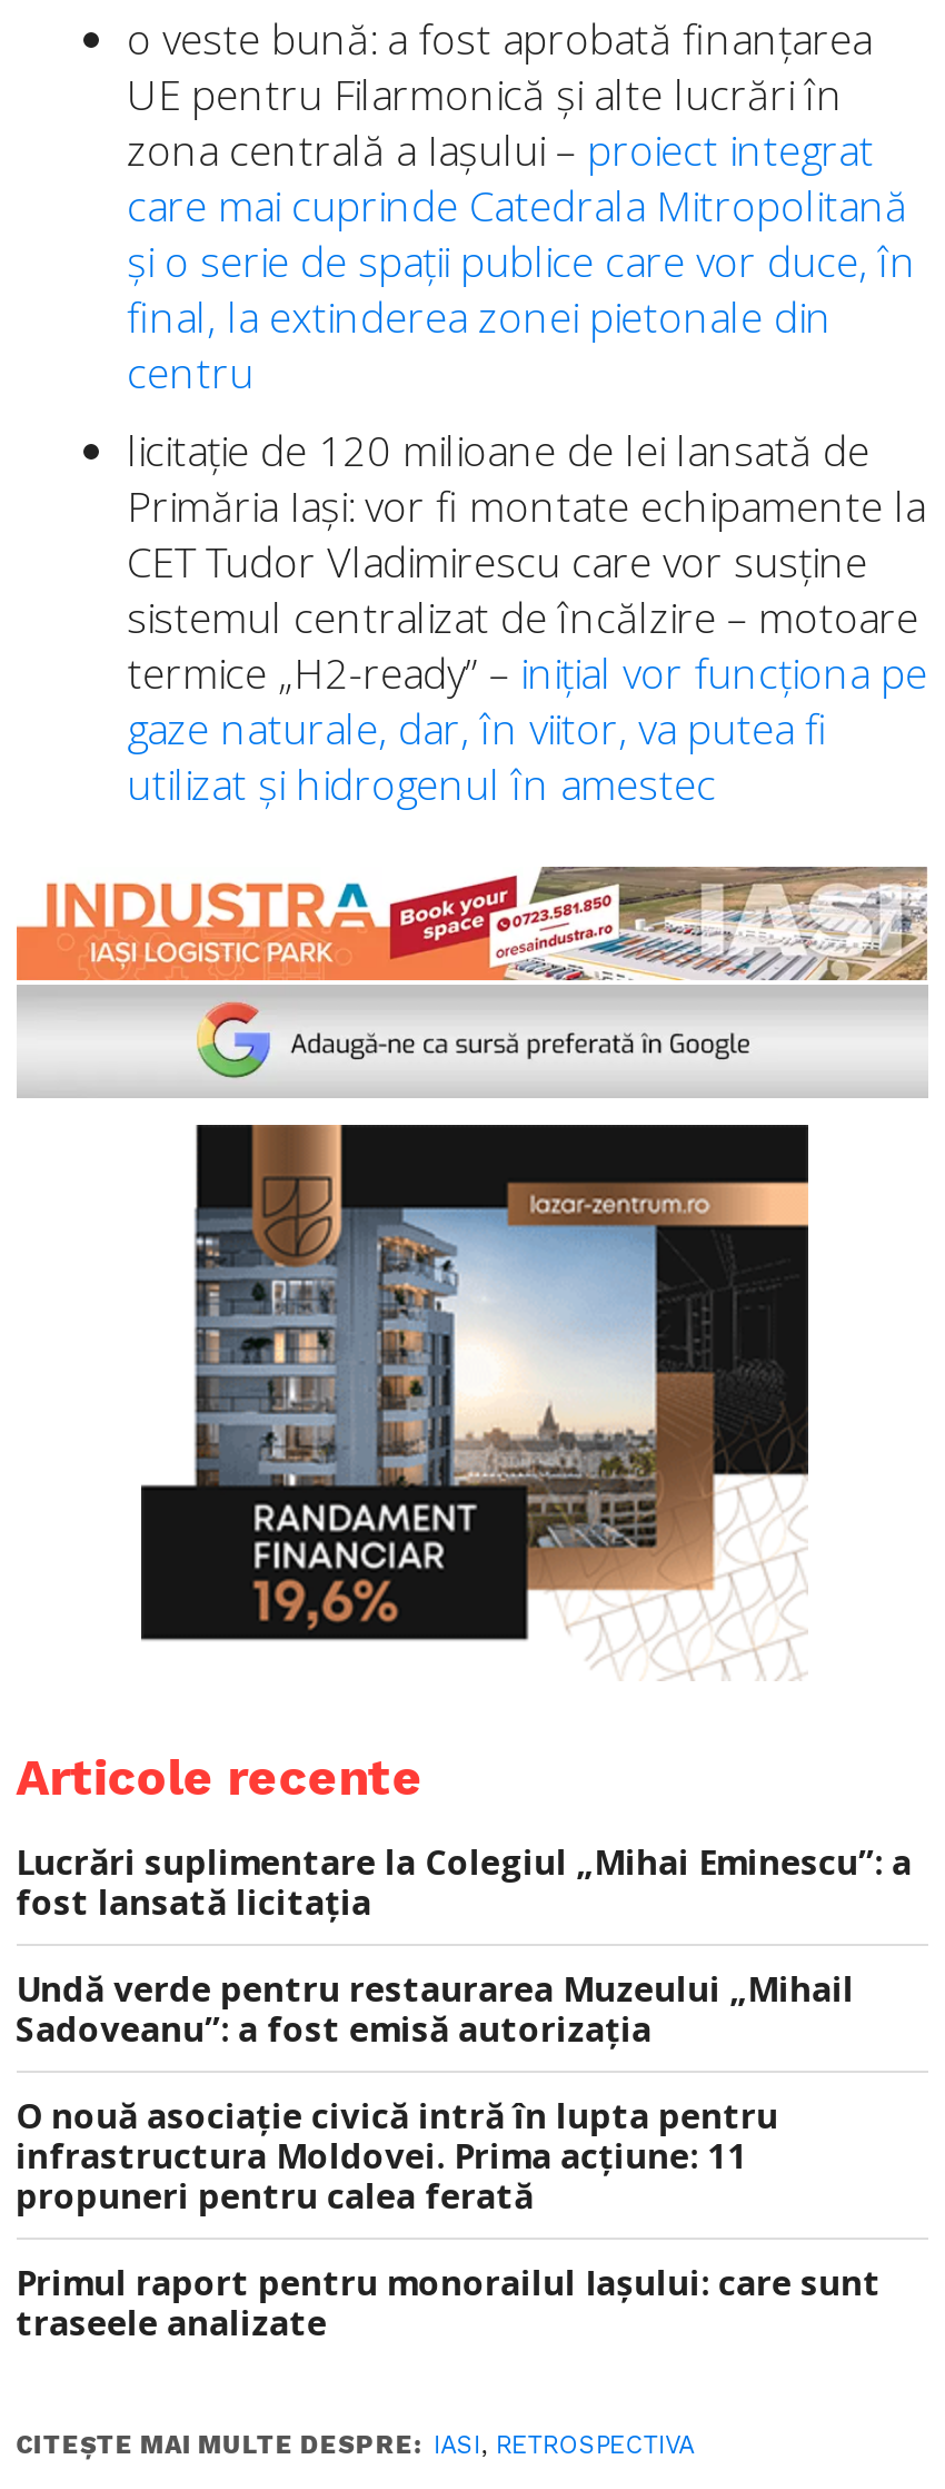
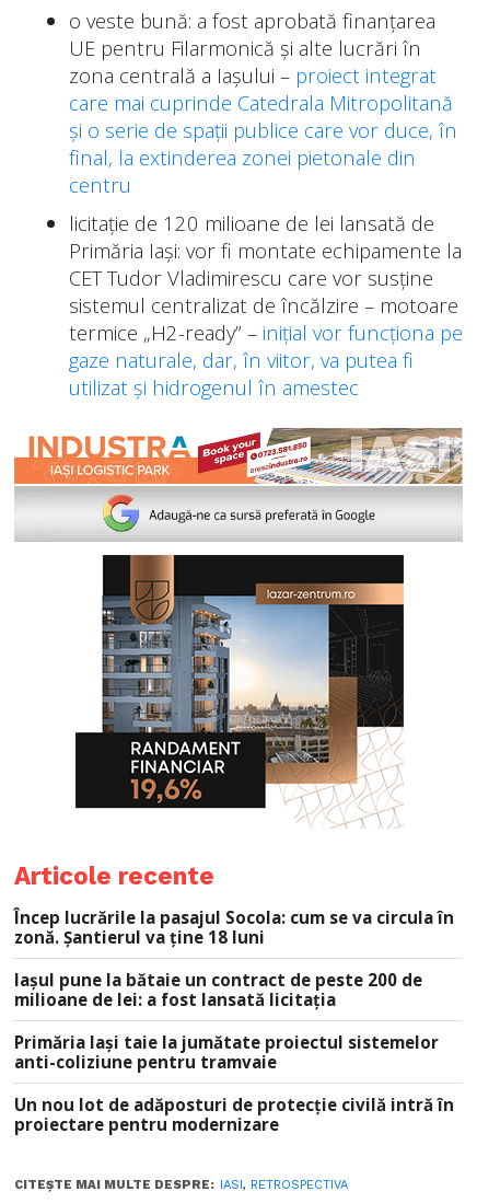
[16,1839,912,1924] Lucrări suplimentare la Colegiul „Mihai Eminescu”: a | fost lansată licitația -> [14,906,454,948] Încep lucrările la pasajul Socola: cum se va circula în | zonă. Șantierul va ține 18 luni
[16,1966,854,2050] Undă verde pentru restaurarea Muzeului „Mihail | Sadoveanu”: a fost emisă autorizația -> [14,969,422,1010] Iașul pune la bătaie un contract de peste 200 de | milioane de lei: a fost lansată licitația
[16,2093,779,2217] O nouă asociație civică intră în lupta pentru | infrastructura Moldovei. Prima acțiune: 11 | propuneri pentru calea ferată -> [14,1031,438,1073] Primăria Iași taie la jumătate proiectul sistemelor | anti-coliziune pentru tramvaie
[16,2260,881,2344] Primul raport pentru monorailul Iașului: care sunt | traseele analizate -> [14,1093,454,1135] Un nou lot de adăposturi de protecție civilă intră în | proiectare pentru modernizare

